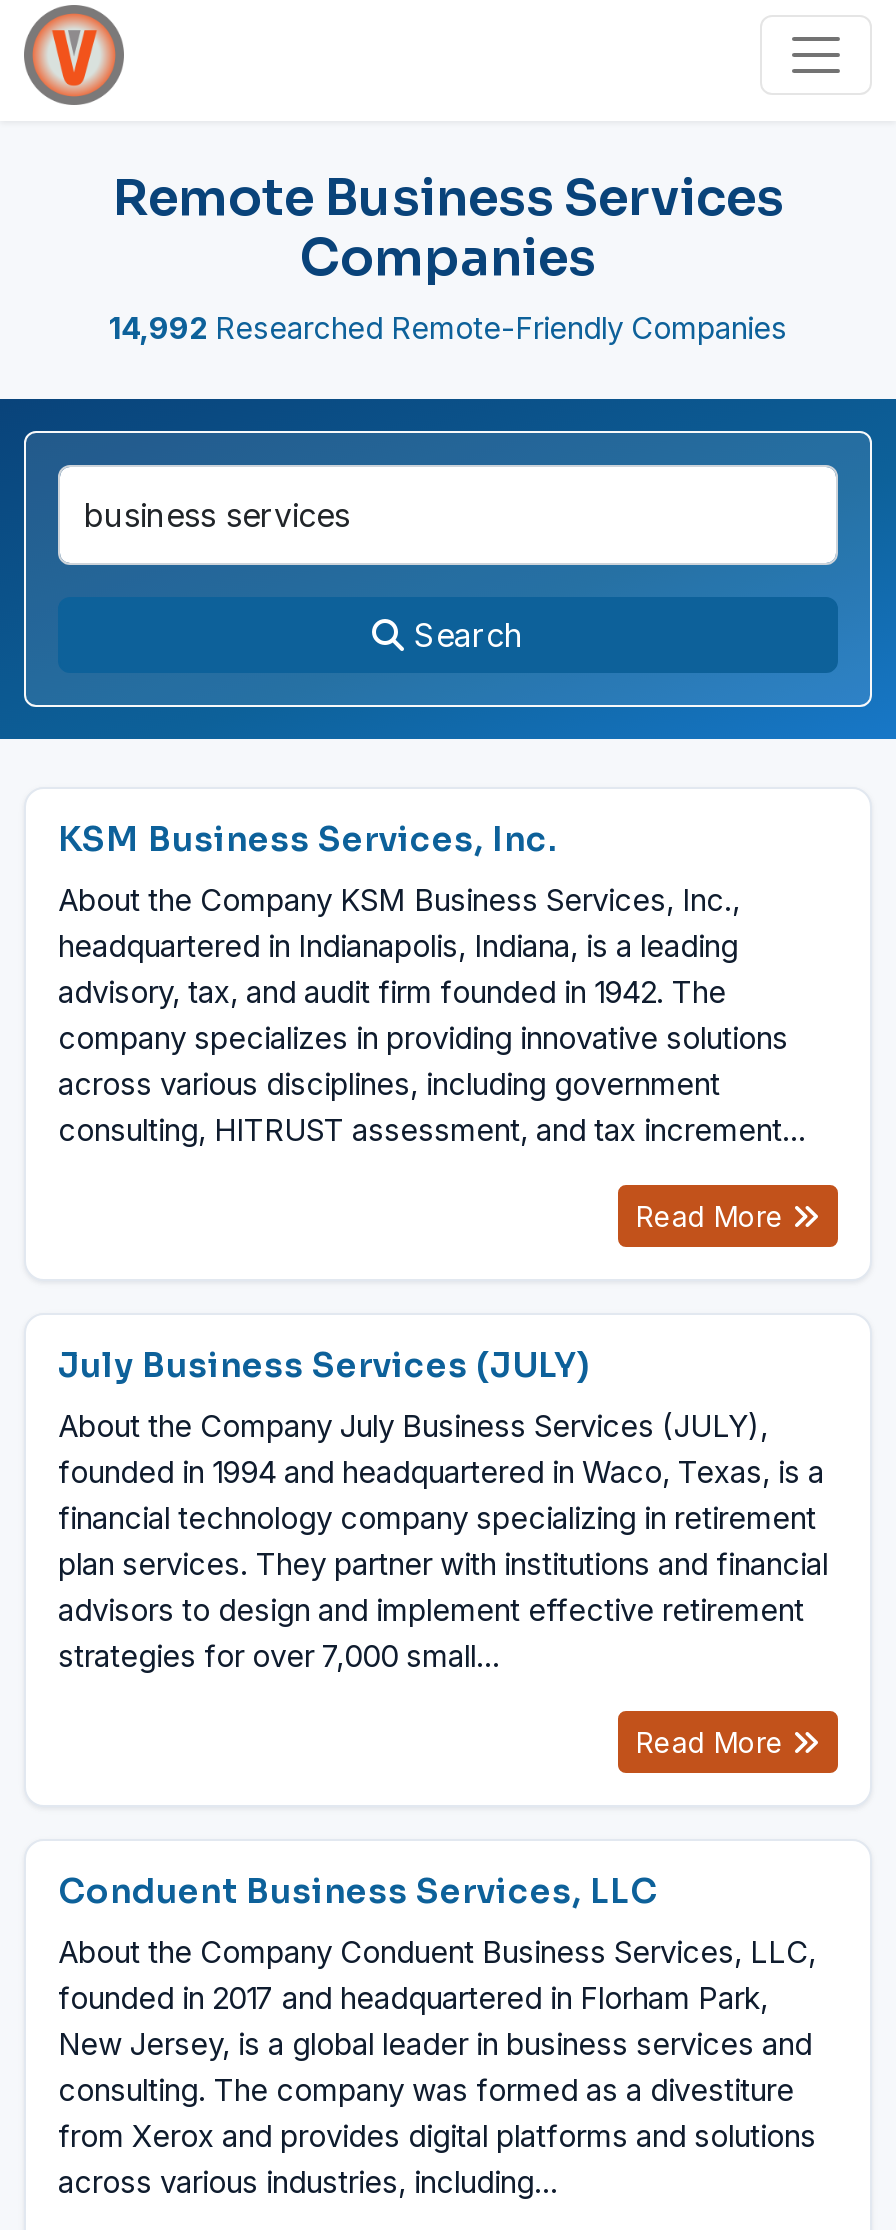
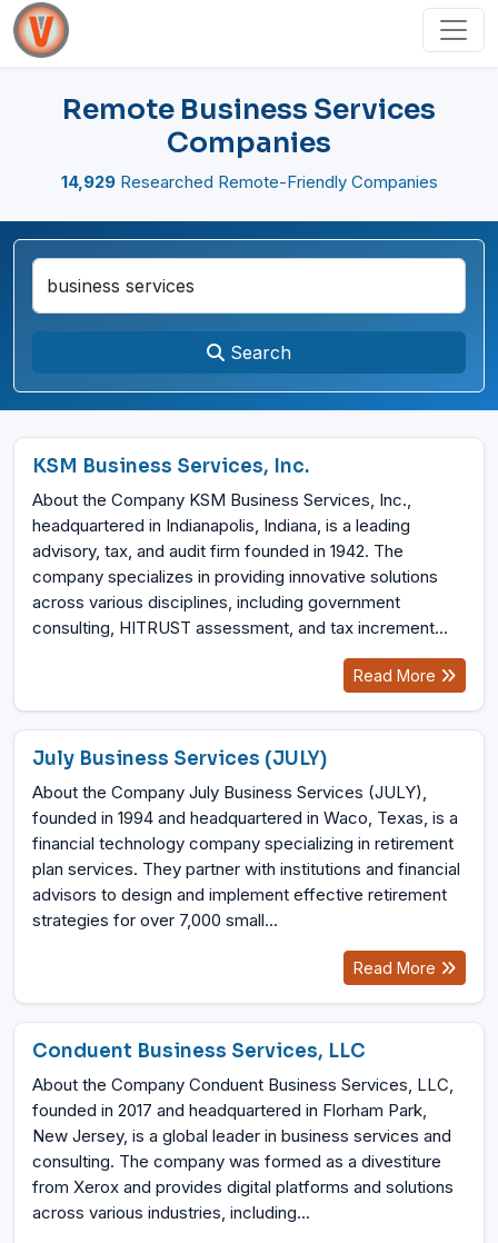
[109,309,787,347] 14,992 Researched Remote-Friendly Companies -> [61,171,437,192] 14,929 Researched Remote-Friendly Companies

